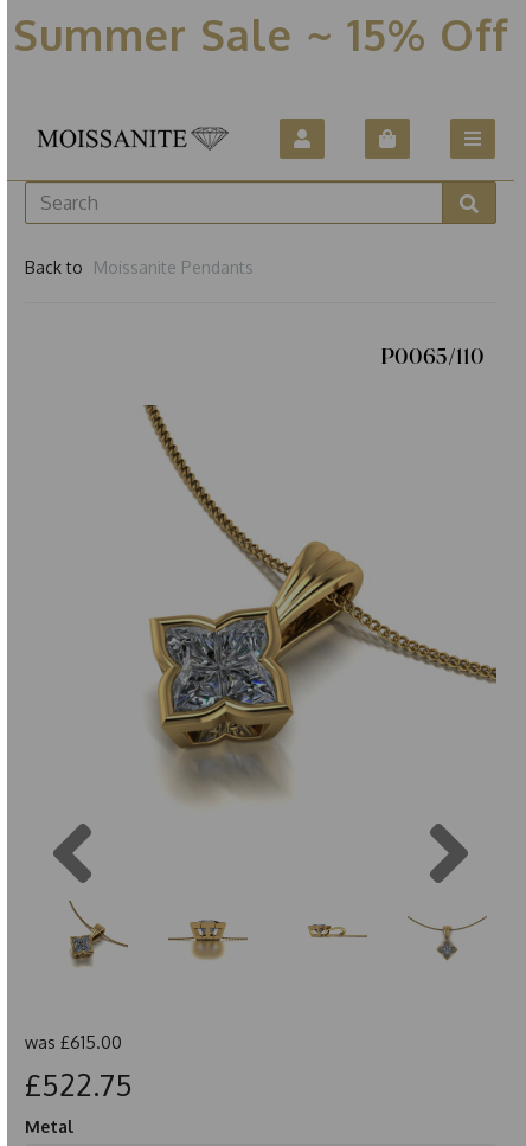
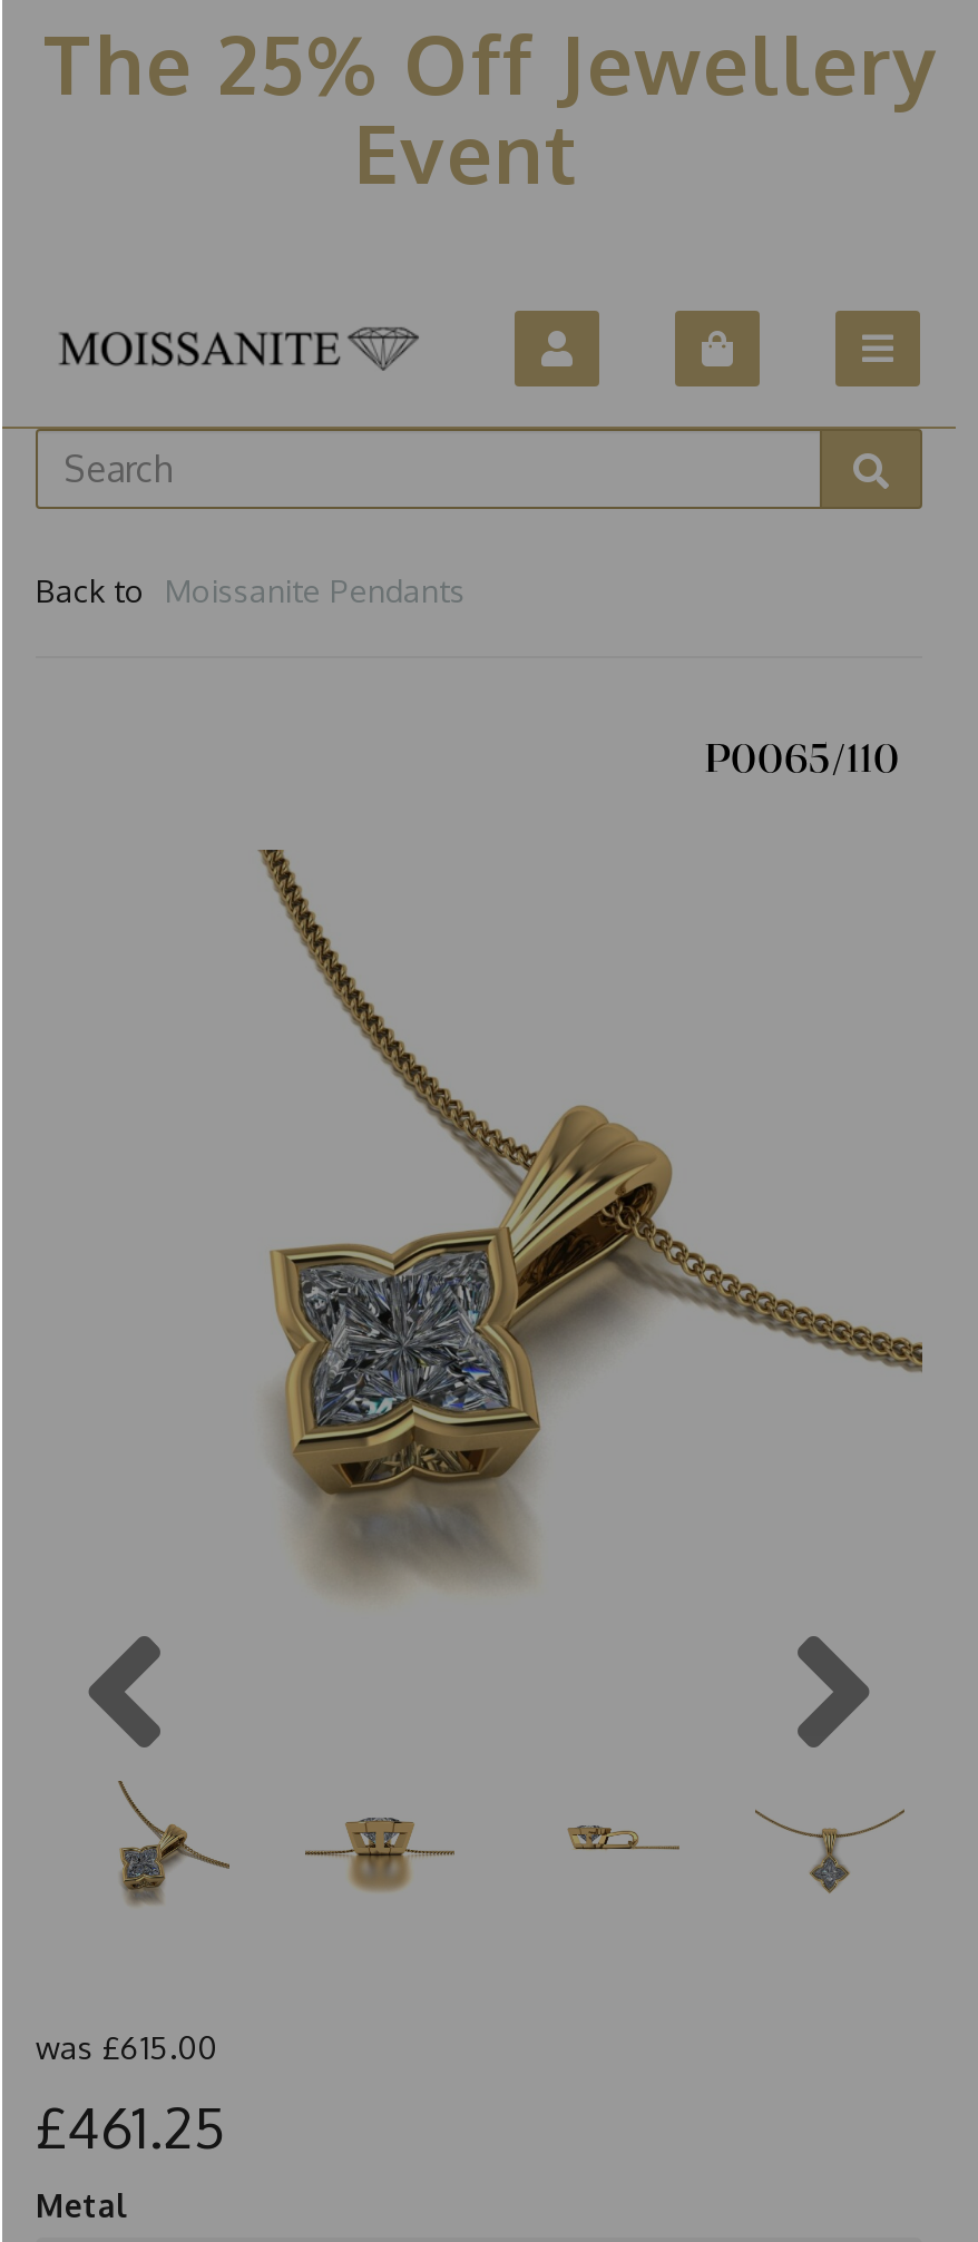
[12,7,509,60] Summer Sale ~ 15% Off -> [19,12,939,202] The 25% Off Jewellery | Event
[25,1065,133,1103] £522.75 -> [36,2089,227,2161] £461.25

